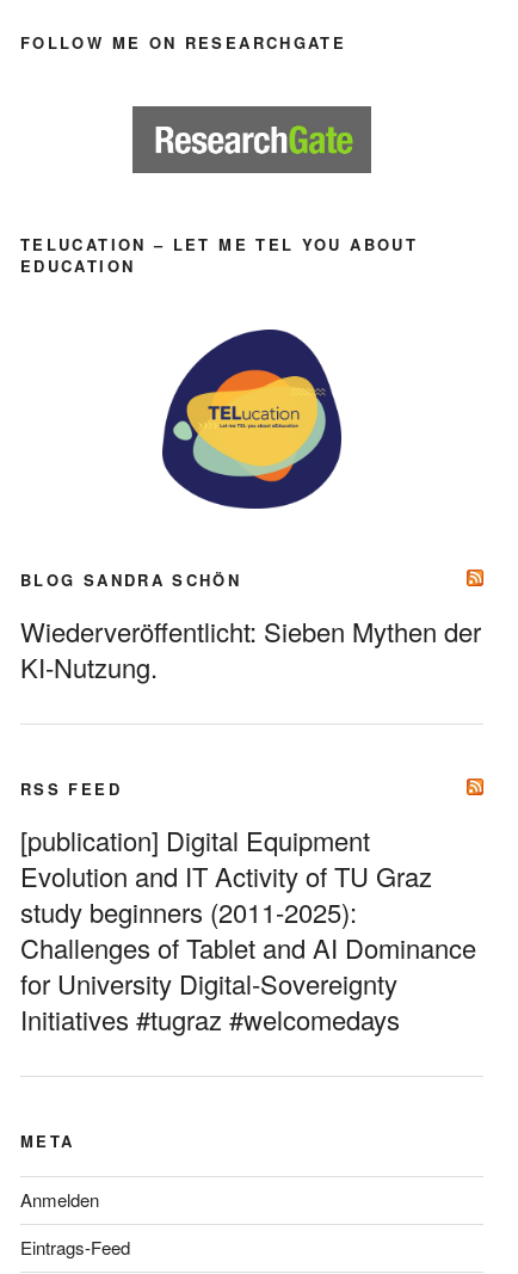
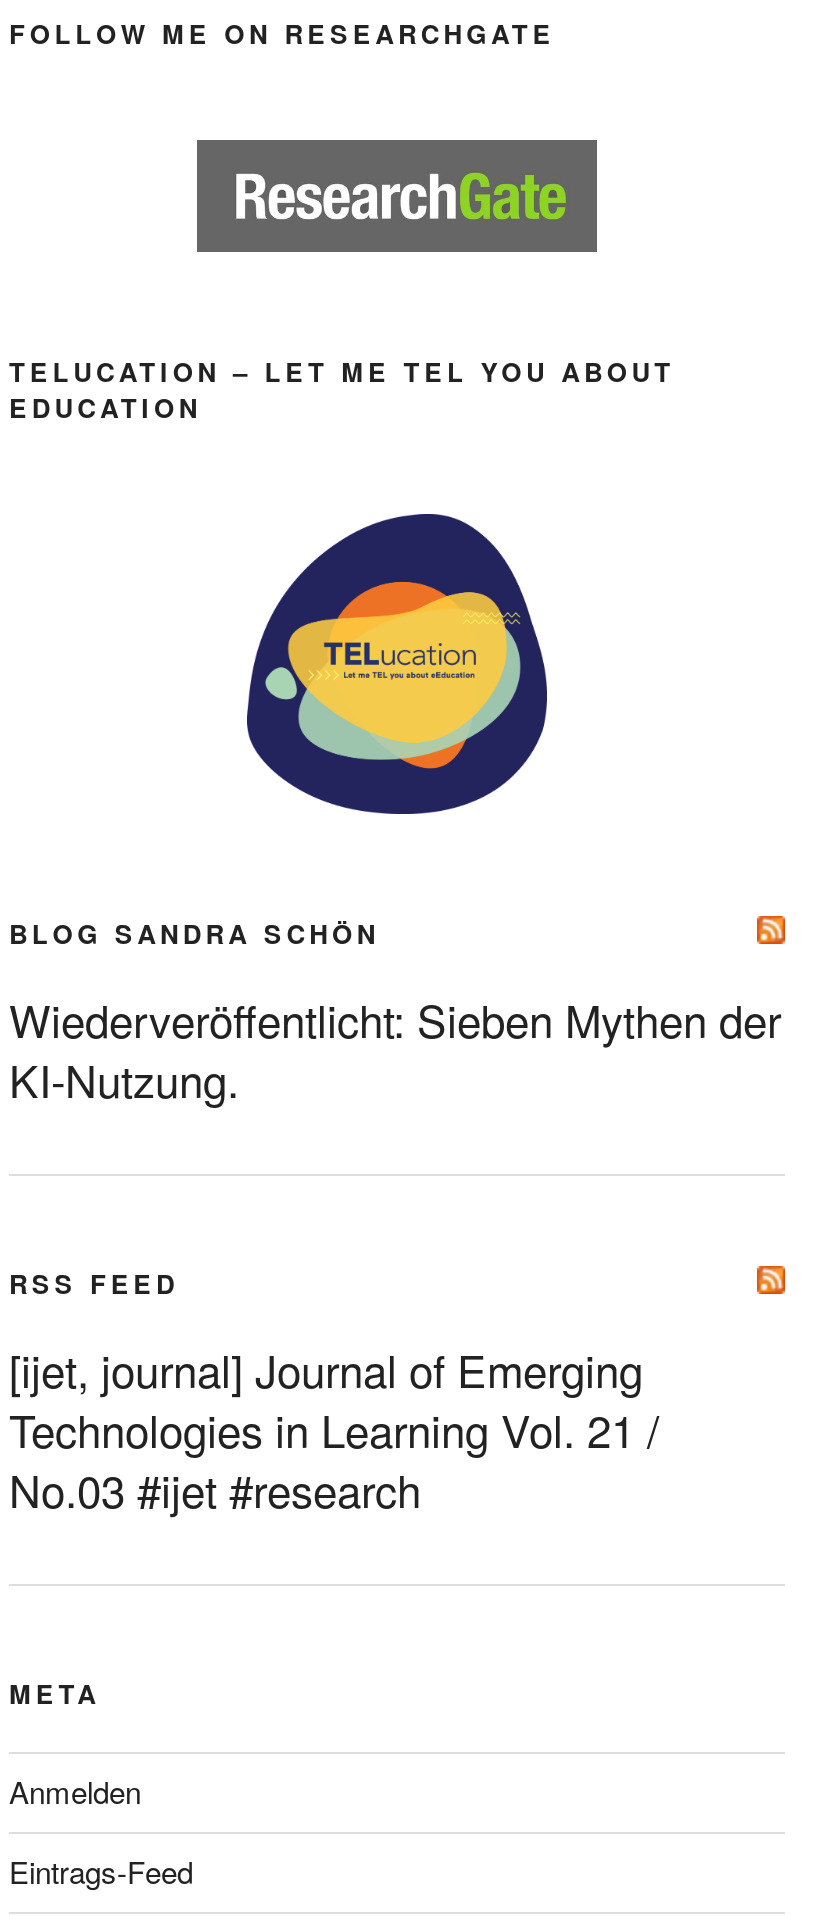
[20,822,476,1038] [publication] Digital Equipment | Evolution and IT Activity of TU Graz | study beginners (2011-2025): | Challenges of Tablet and AI Dominance | for University Digital-Sovereignty | Initiatives #tugraz #welcomedays -> [9,1339,659,1521] [ijet, journal] Journal of Emerging | Technologies in Learning Vol. 21 / | No.03 #ijet #research

